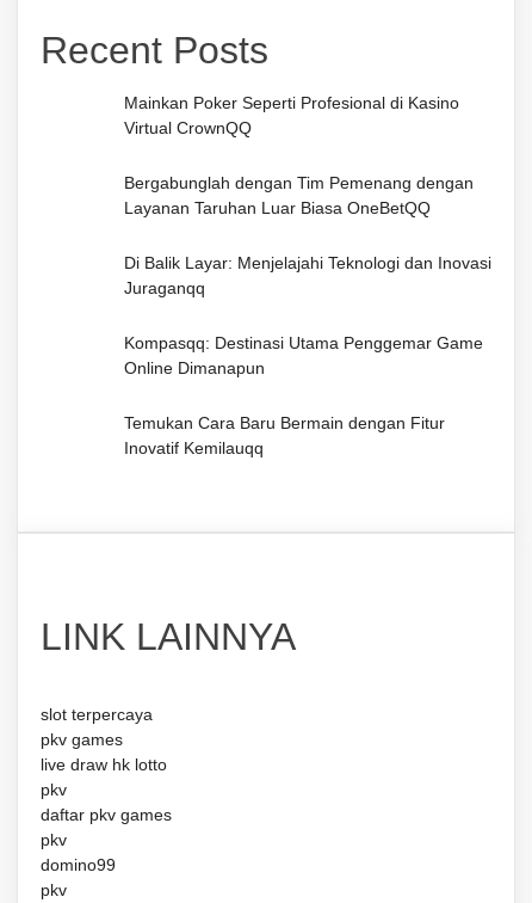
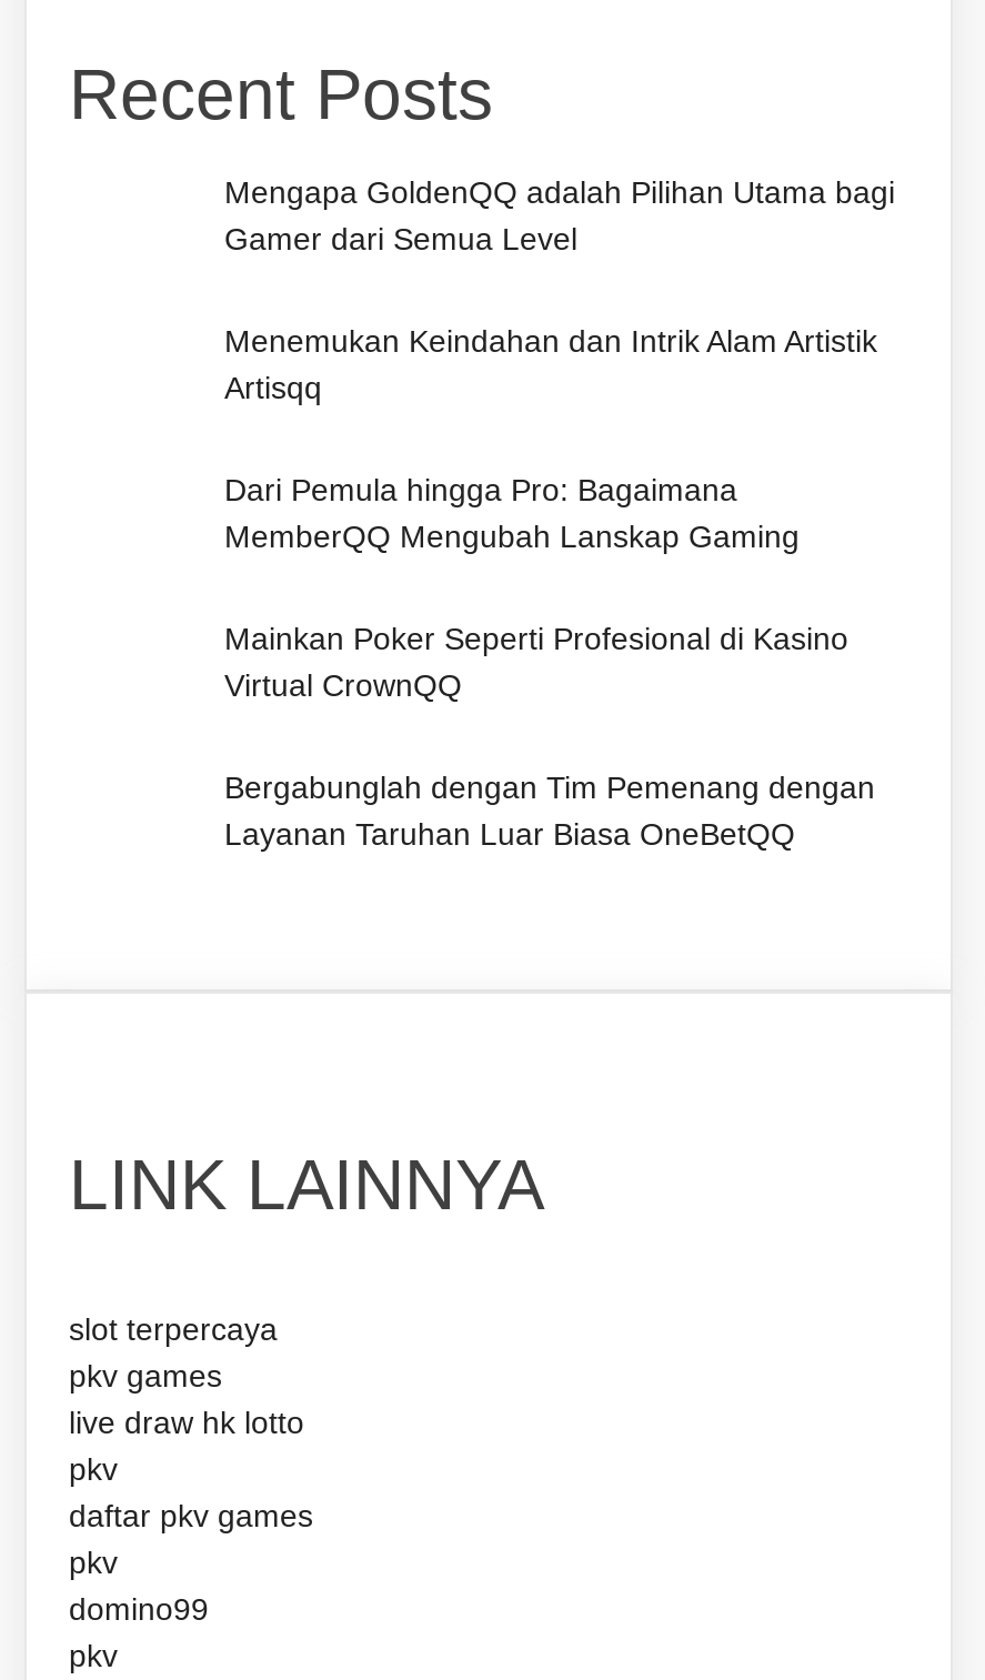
none -> [224,173,895,553] Mengapa GoldenQQ adalah Pilihan Utama bagi | Gamer dari Semua Level | Menemukan Keindahan dan Intrik Alam Artistik | Artisqq | Dari Pemula hingga Pro: Bagaimana | MemberQQ Mengubah Lanskap Gaming
moved [124,93,474,217] -> [224,620,875,851]: Mainkan Poker Seperti Profesional di Kasino | Virtual CrownQQ | Bergabunglah dengan Tim Pemenang dengan | Layanan Taruhan Luar Biasa OneBetQQ
[124,253,491,457] Di Balik Layar: Menjelajahi Teknologi dan Inovasi | Juraganqq | Kompasqq: Destinasi Utama Penggemar Game | Online Dimanapun | Temukan Cara Baru Bermain dengan Fitur | Inovatif Kemilauqq -> none

